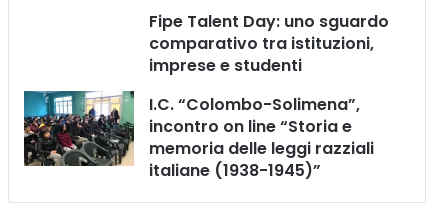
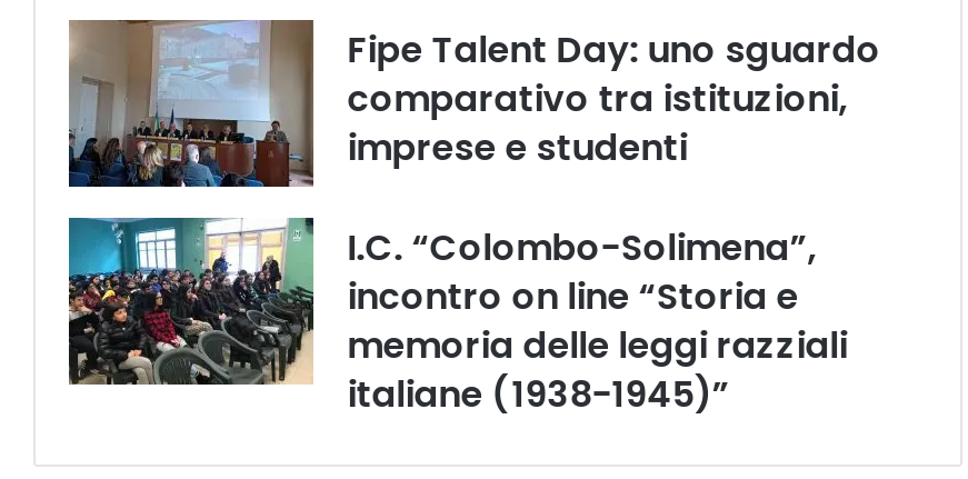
none -> [67,18,316,189] [image]

